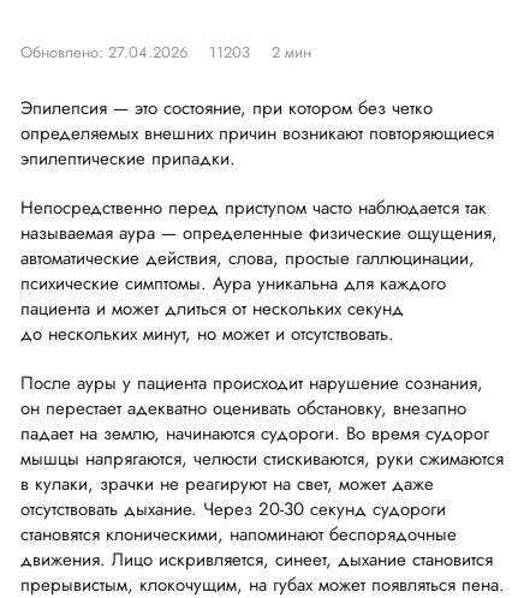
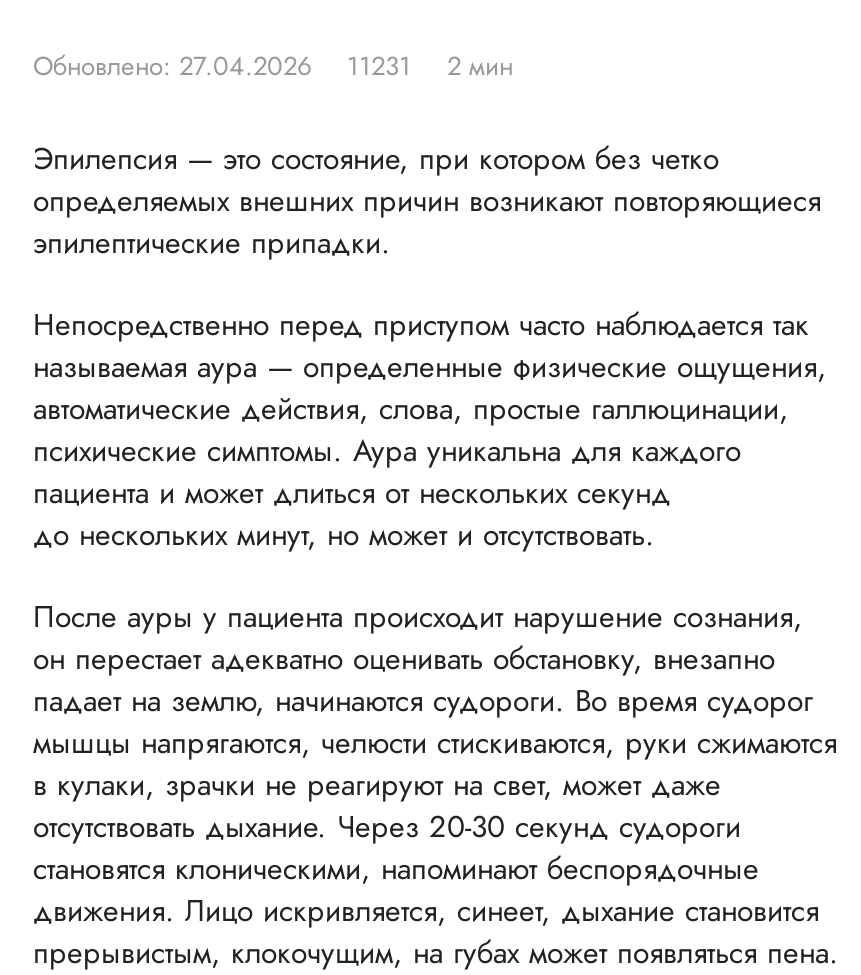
[20,41,311,64] Обновлено: 27.04.2026 11203 2 мин -> [33,47,513,85] Обновлено: 27.04.2026 11231 2 мин

